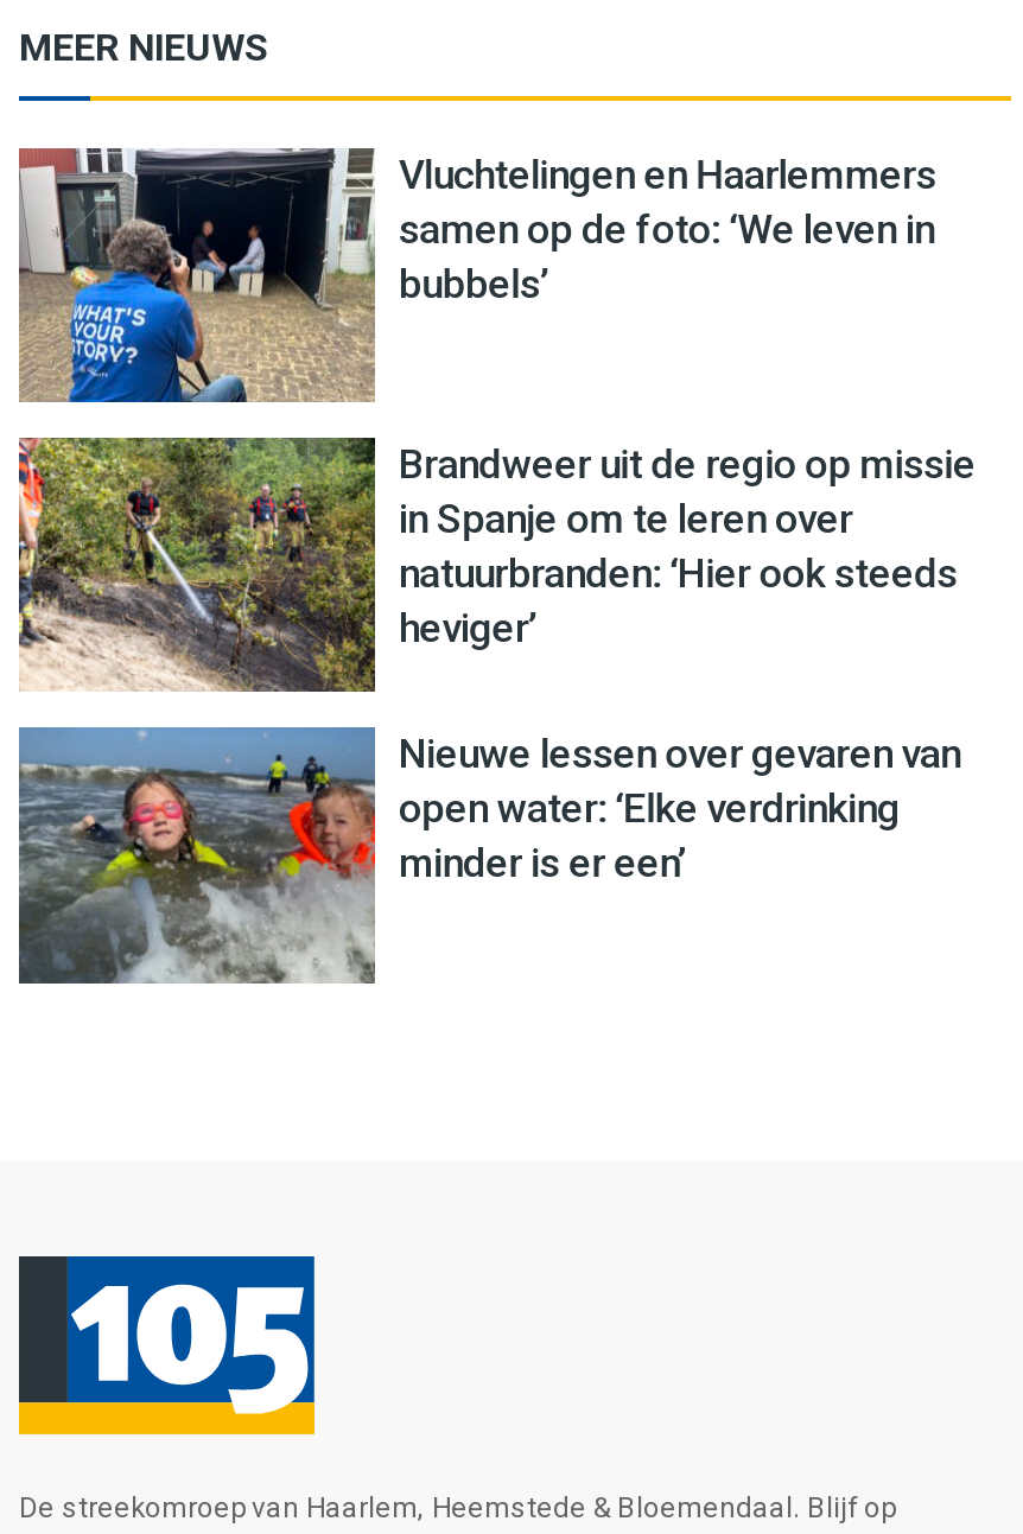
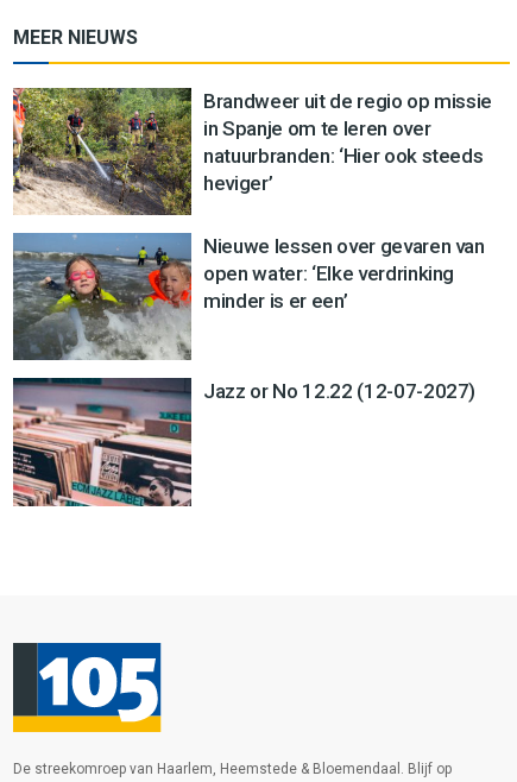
[19,148,936,405] [image] | Vluchtelingen en Haarlemmers | samen op de foto: ‘We leven in | bubbels’ -> none
moved [14,433,976,887] -> [11,86,492,313]: [image] | Brandweer uit de regio op missie | in Spanje om te leren over | natuurbranden: ‘Hier ook steeds | heviger’ | Nieuwe lessen over gevaren van | open water: ‘Elke verdrinking | minder is er een’
none -> [12,377,476,507] [image] | Jazz or No 12.22 (12-07-2027)

